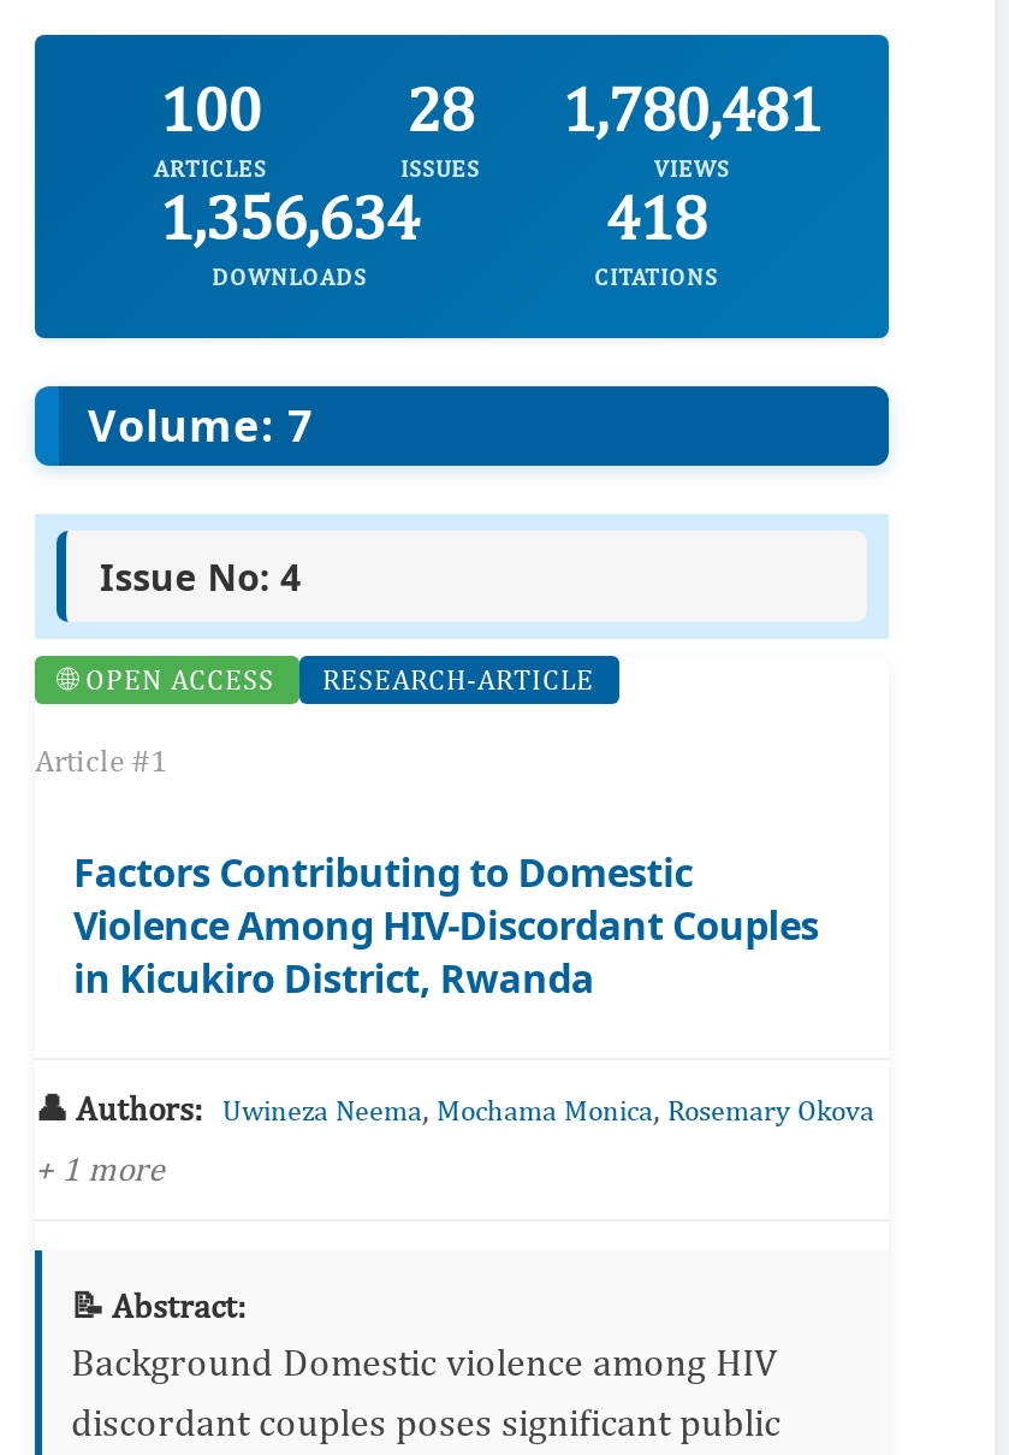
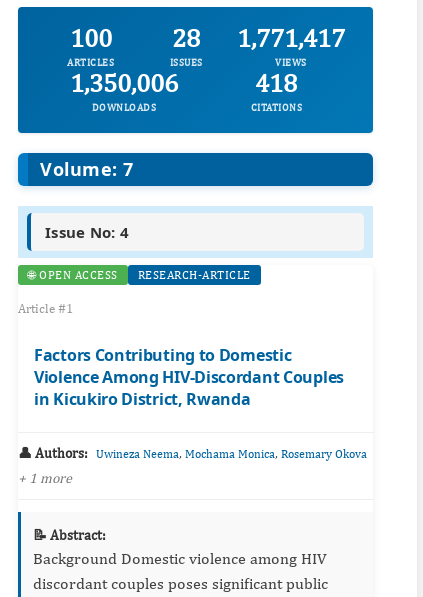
[159,71,822,146] 100 28 1,780,481 -> [70,22,345,53] 100 28 1,771,417
[159,180,419,254] 1,356,634 -> [70,67,178,98] 1,350,006

